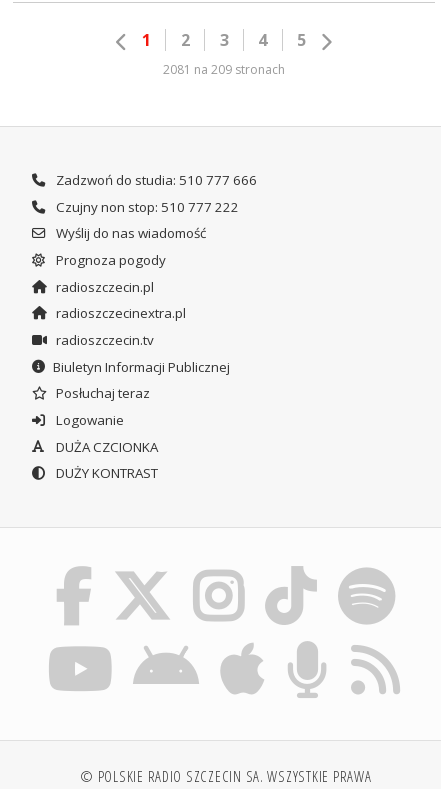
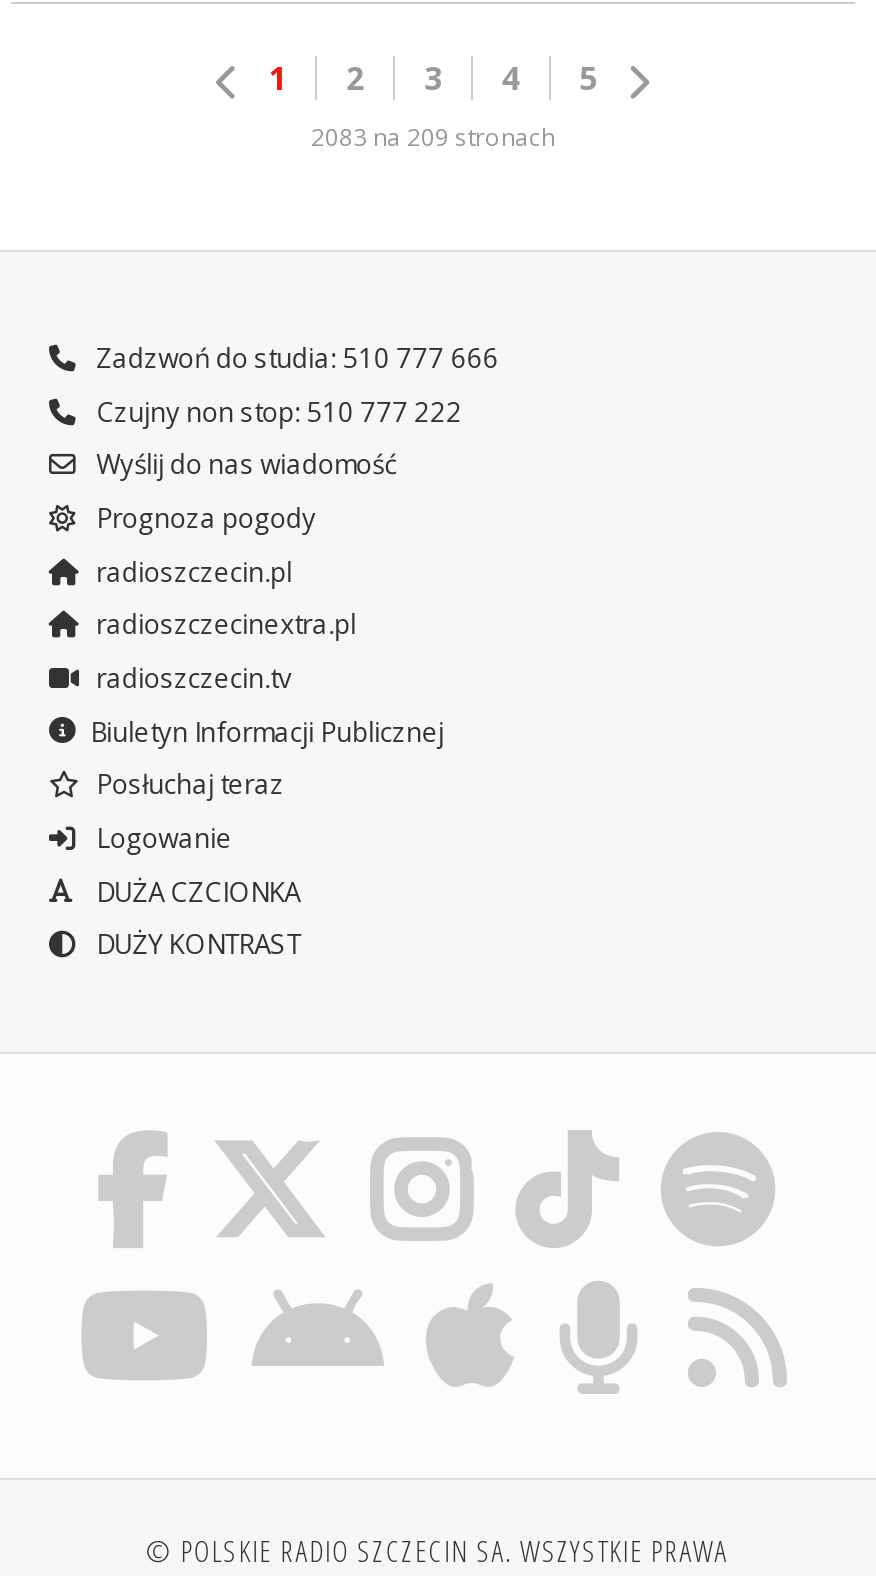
[163,61,285,78] 2081 na 209 stronach -> [311,119,555,153] 2083 na 209 stronach

